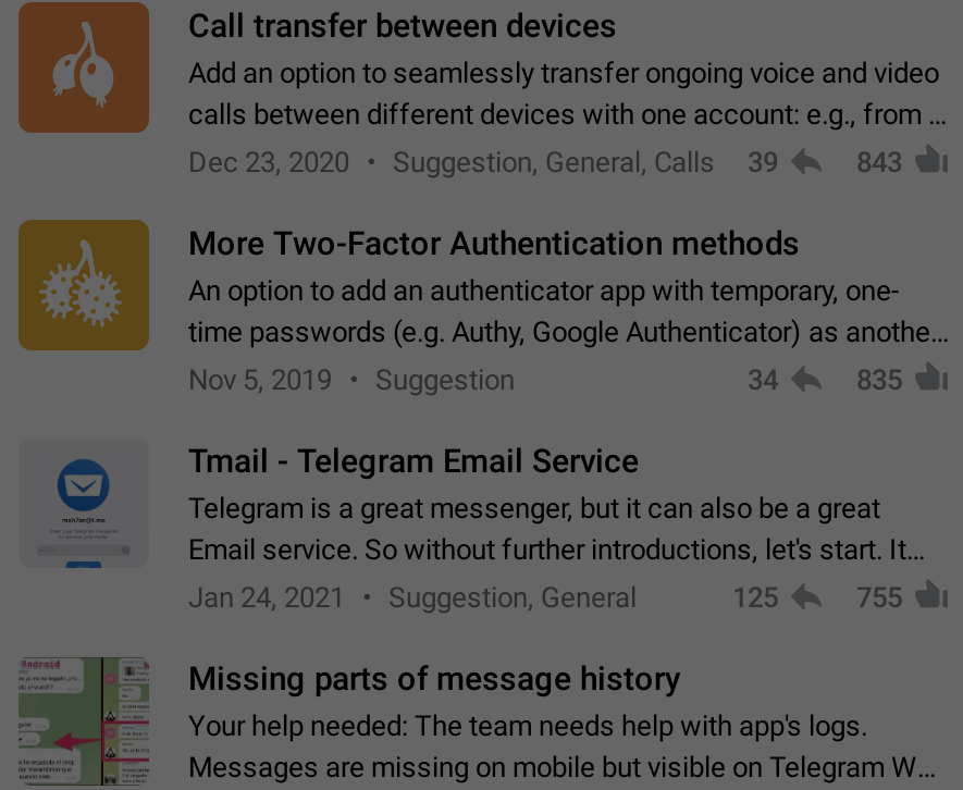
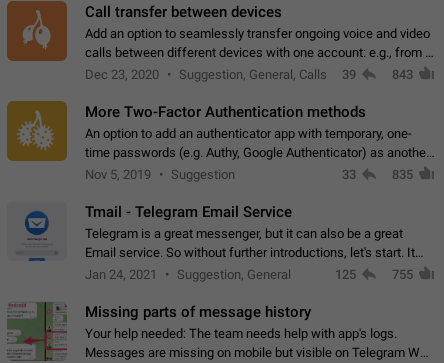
[748,363,778,396] 34 -> [342,167,356,182] 33

